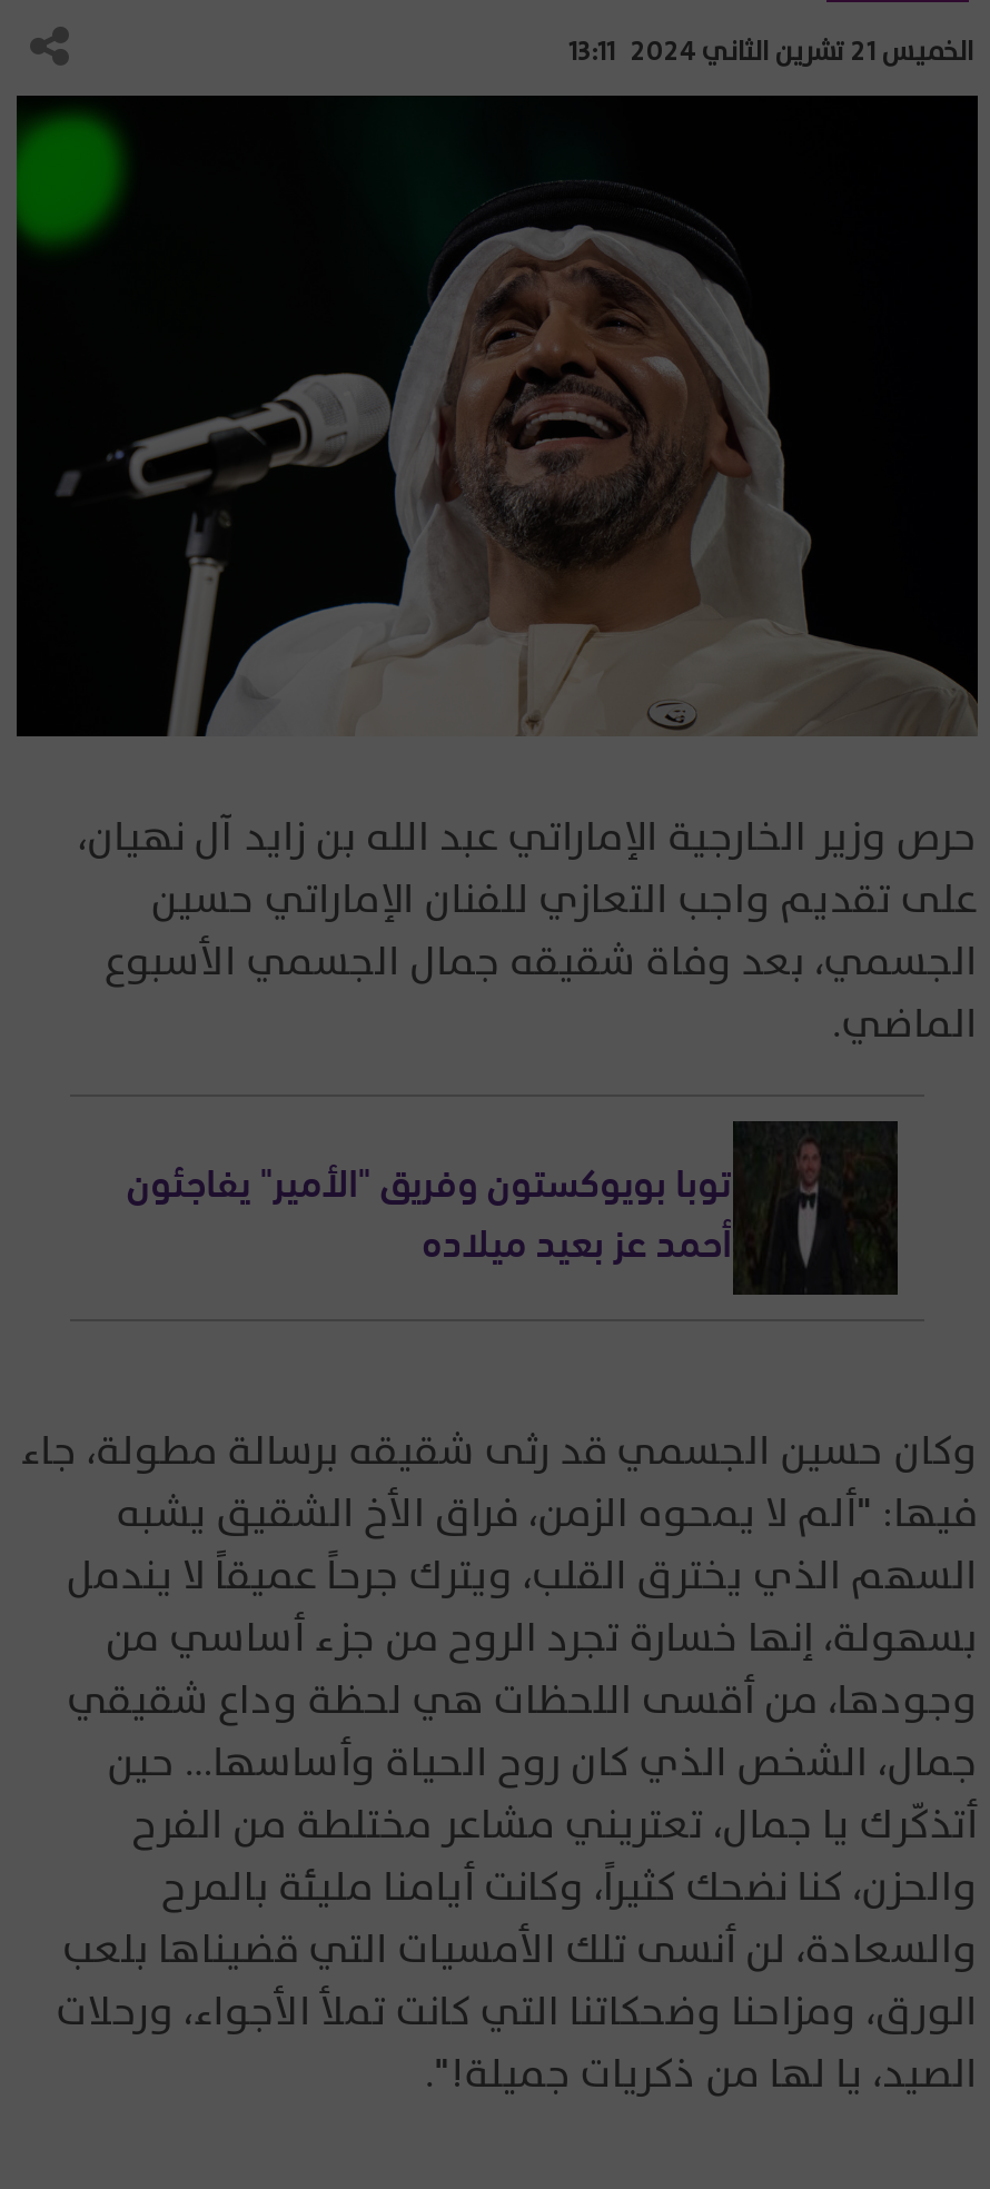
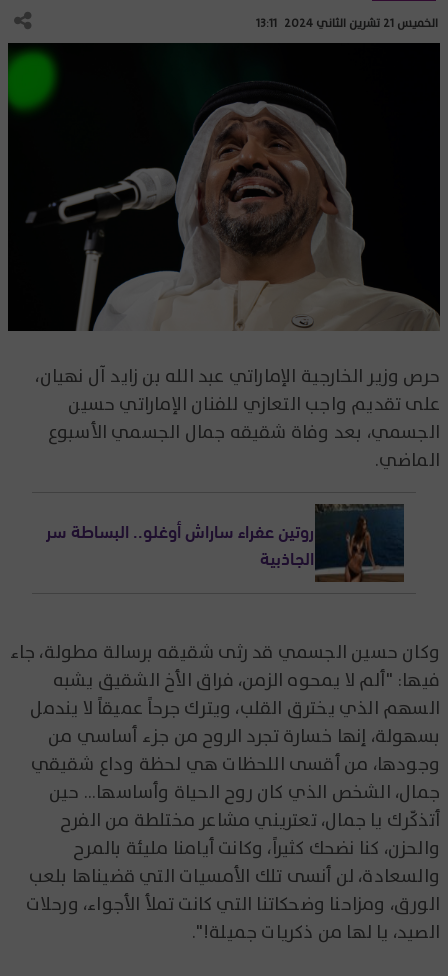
[126,1121,900,1297] [image] | توبا بويوكستون وفريق "الأمير" يفاجئون | أحمد عز بعيد ميلاده -> [46,503,405,583] [image] | روتين عفراء ساراش أوغلو.. البساطة سر | الجاذبية

